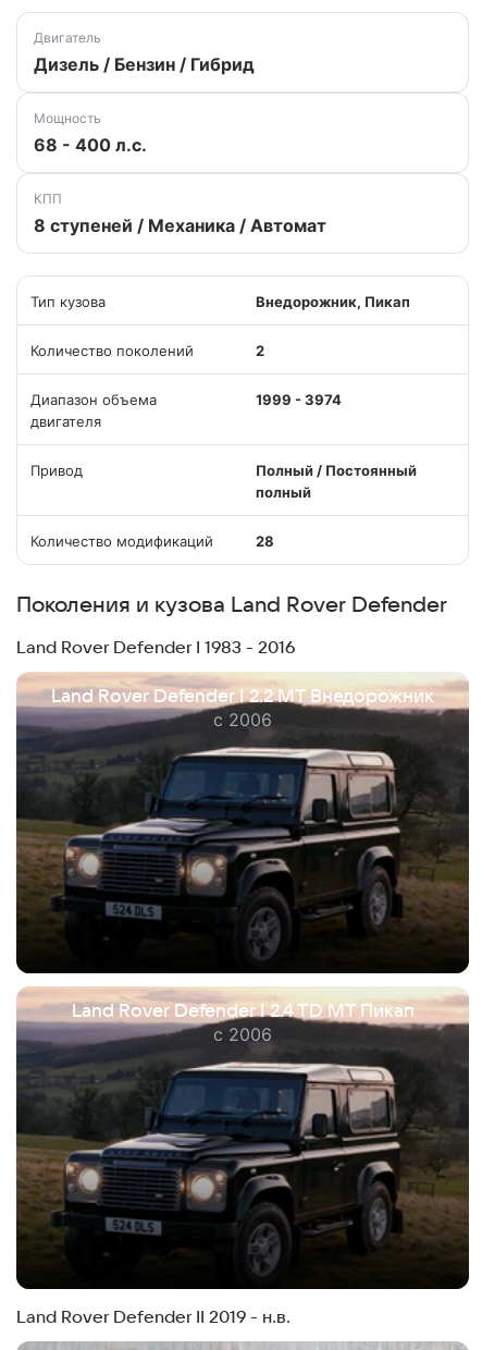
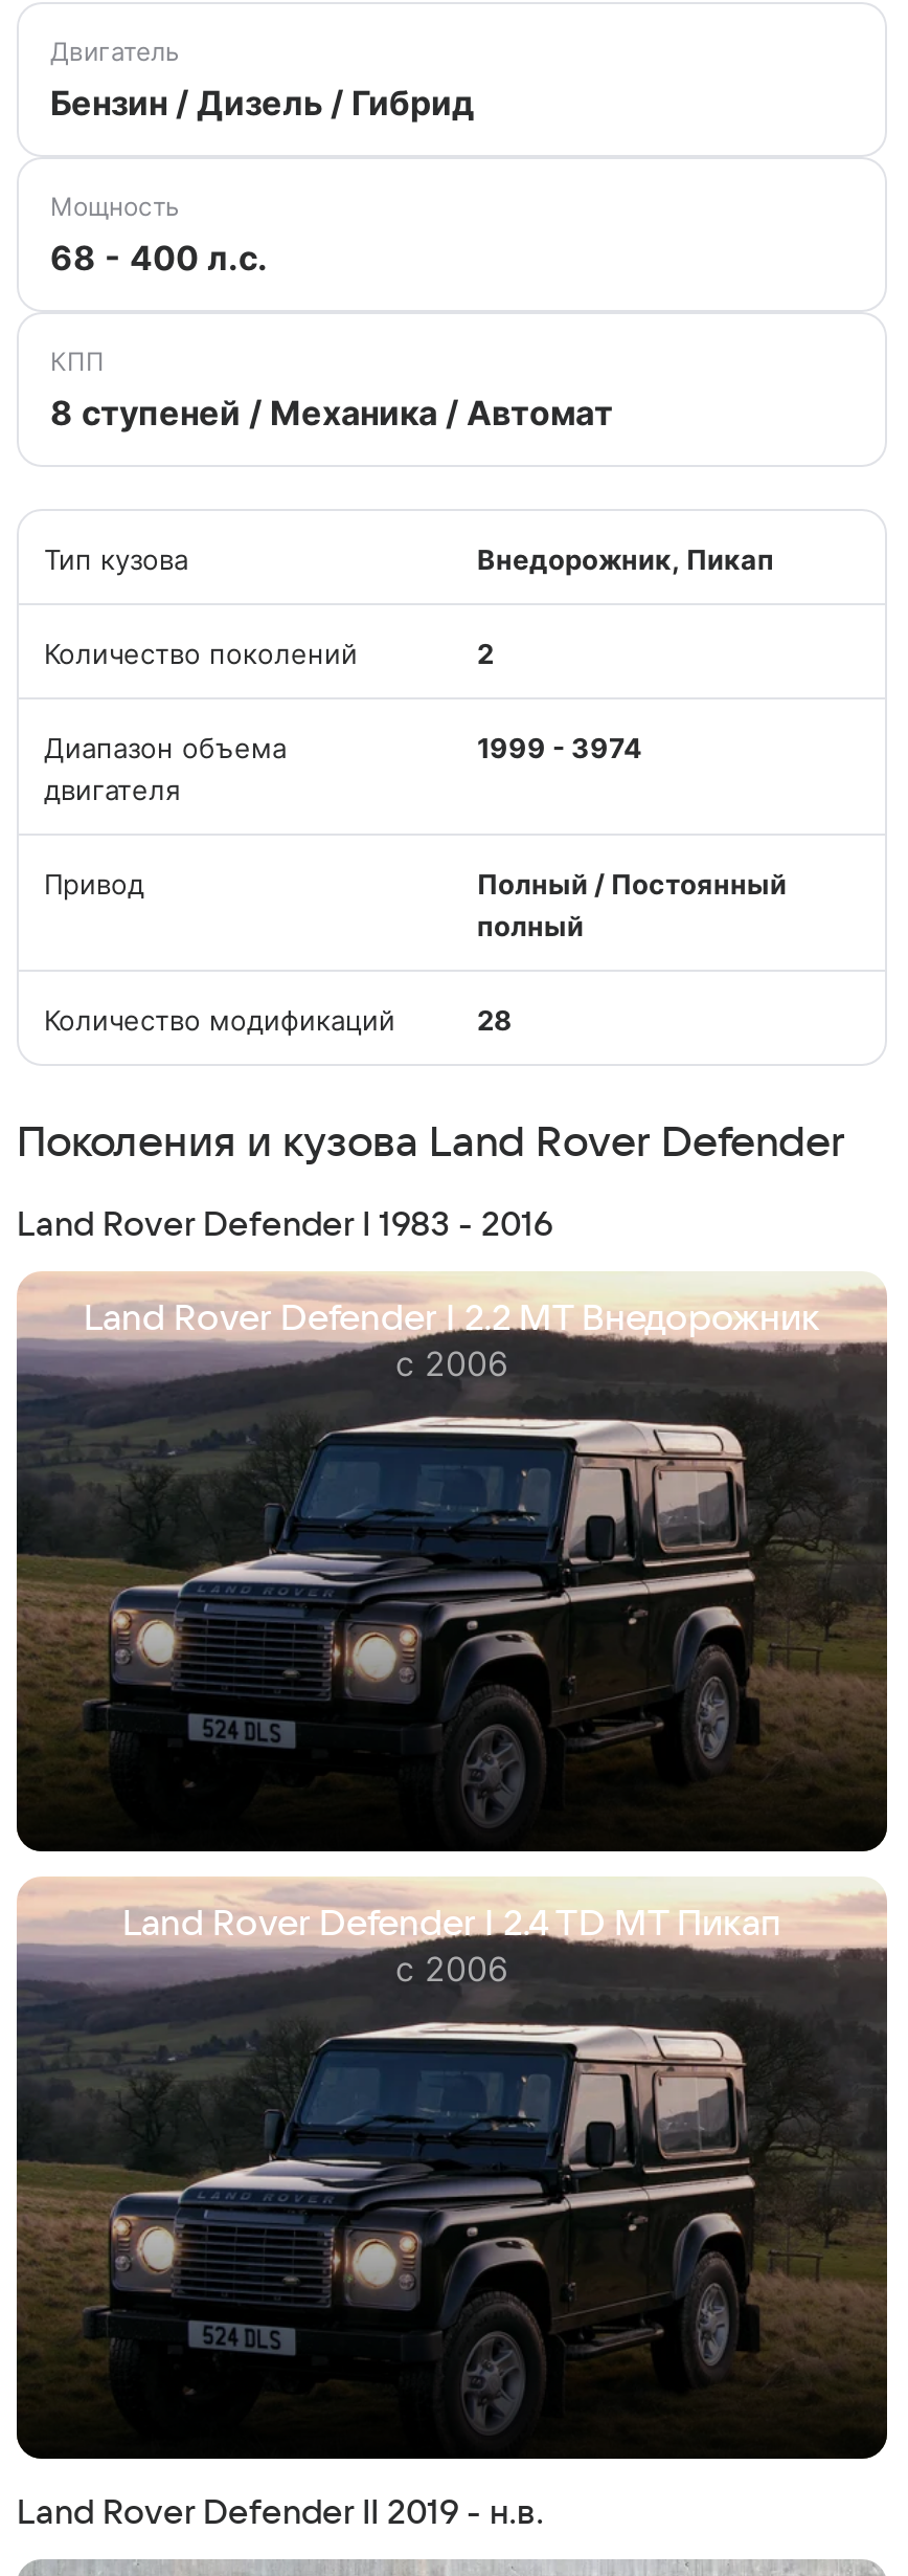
[34,53,255,75] Дизель / Бензин / Гибрид -> [50,82,475,124] Бензин / Дизель / Гибрид

